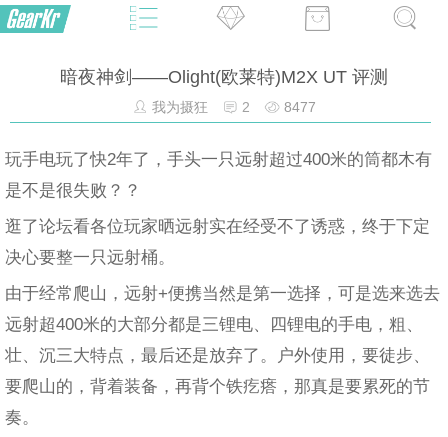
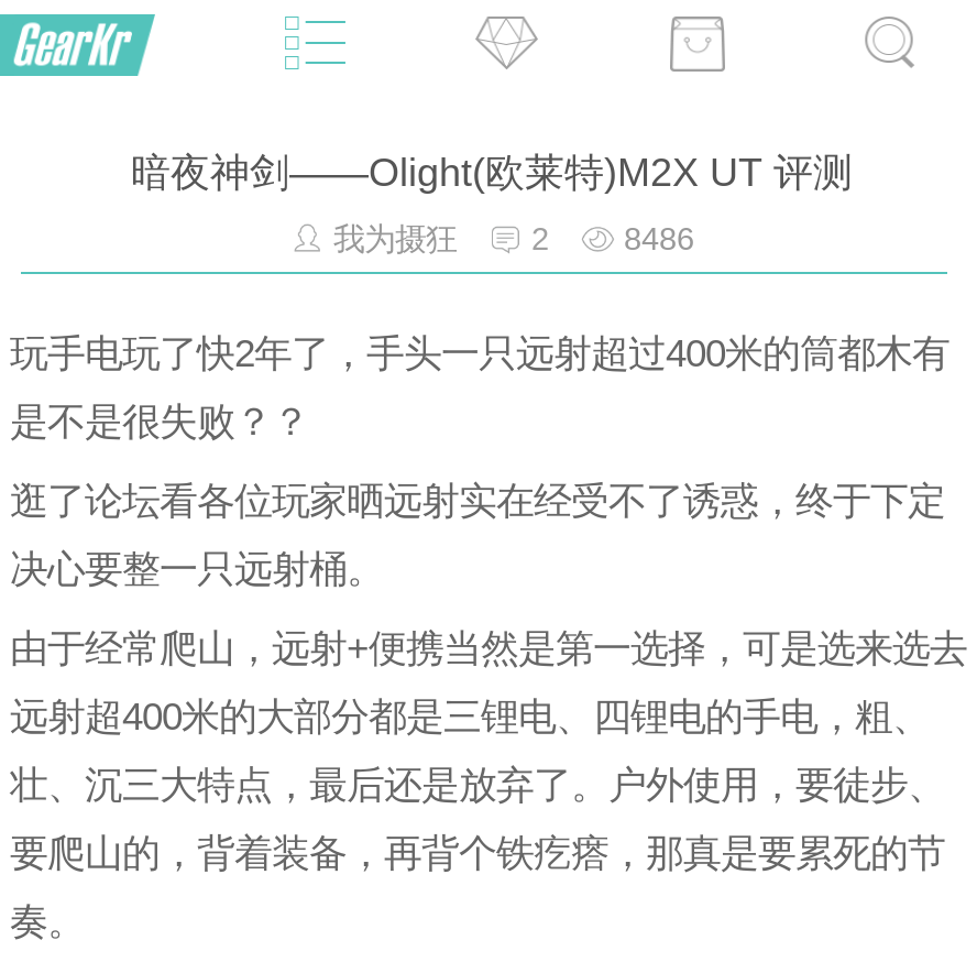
[242,99,316,115] 2 8477 -> [531,221,694,256] 2 8486

